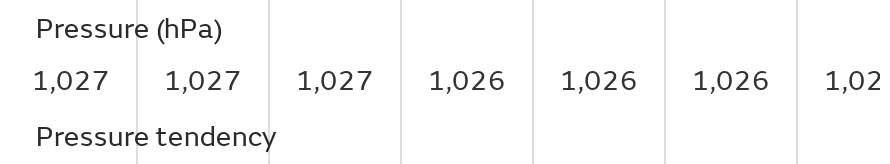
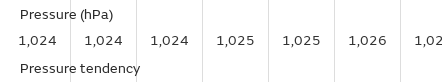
[32,64,110,98] 1,027 -> [18,32,57,49] 1,024
[164,64,242,98] 1,027 -> [84,32,123,49] 1,024
[296,64,374,98] 1,027 -> [150,32,189,49] 1,024
[428,64,506,98] 1,026 -> [216,32,255,49] 1,025
[560,64,638,98] 1,026 -> [282,32,321,49] 1,025

